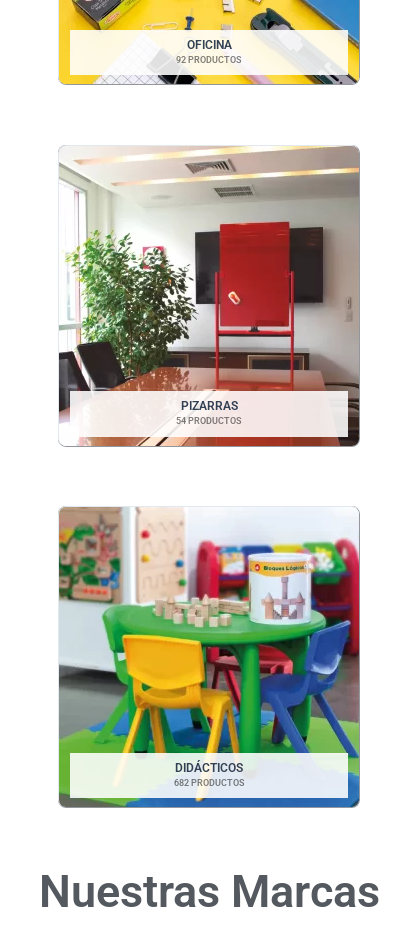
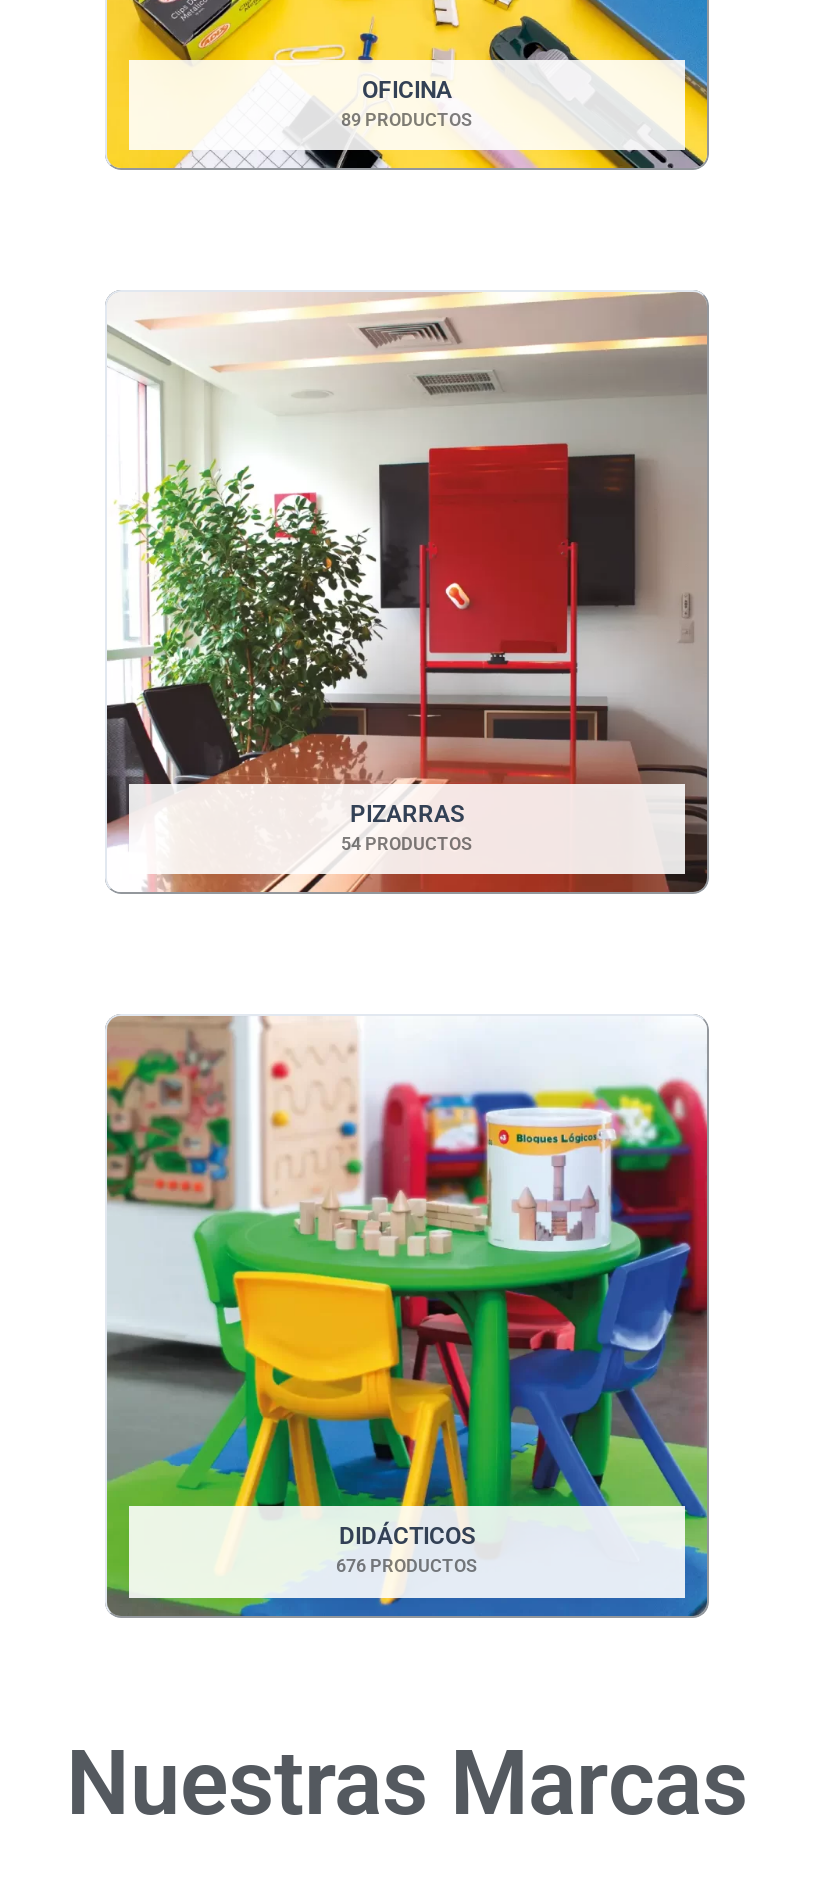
[176,55,242,65] 92 PRODUCTOS -> [341,110,473,130] 89 PRODUCTOS
[173,778,244,788] 682 PRODUCTOS -> [336,1556,478,1576] 676 PRODUCTOS

